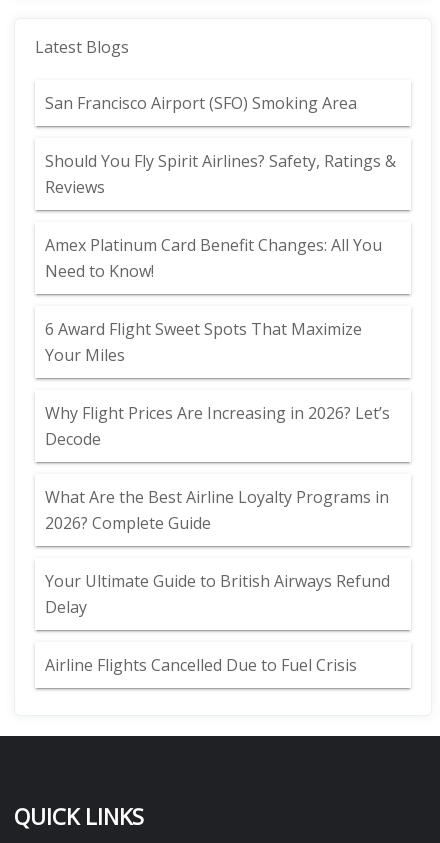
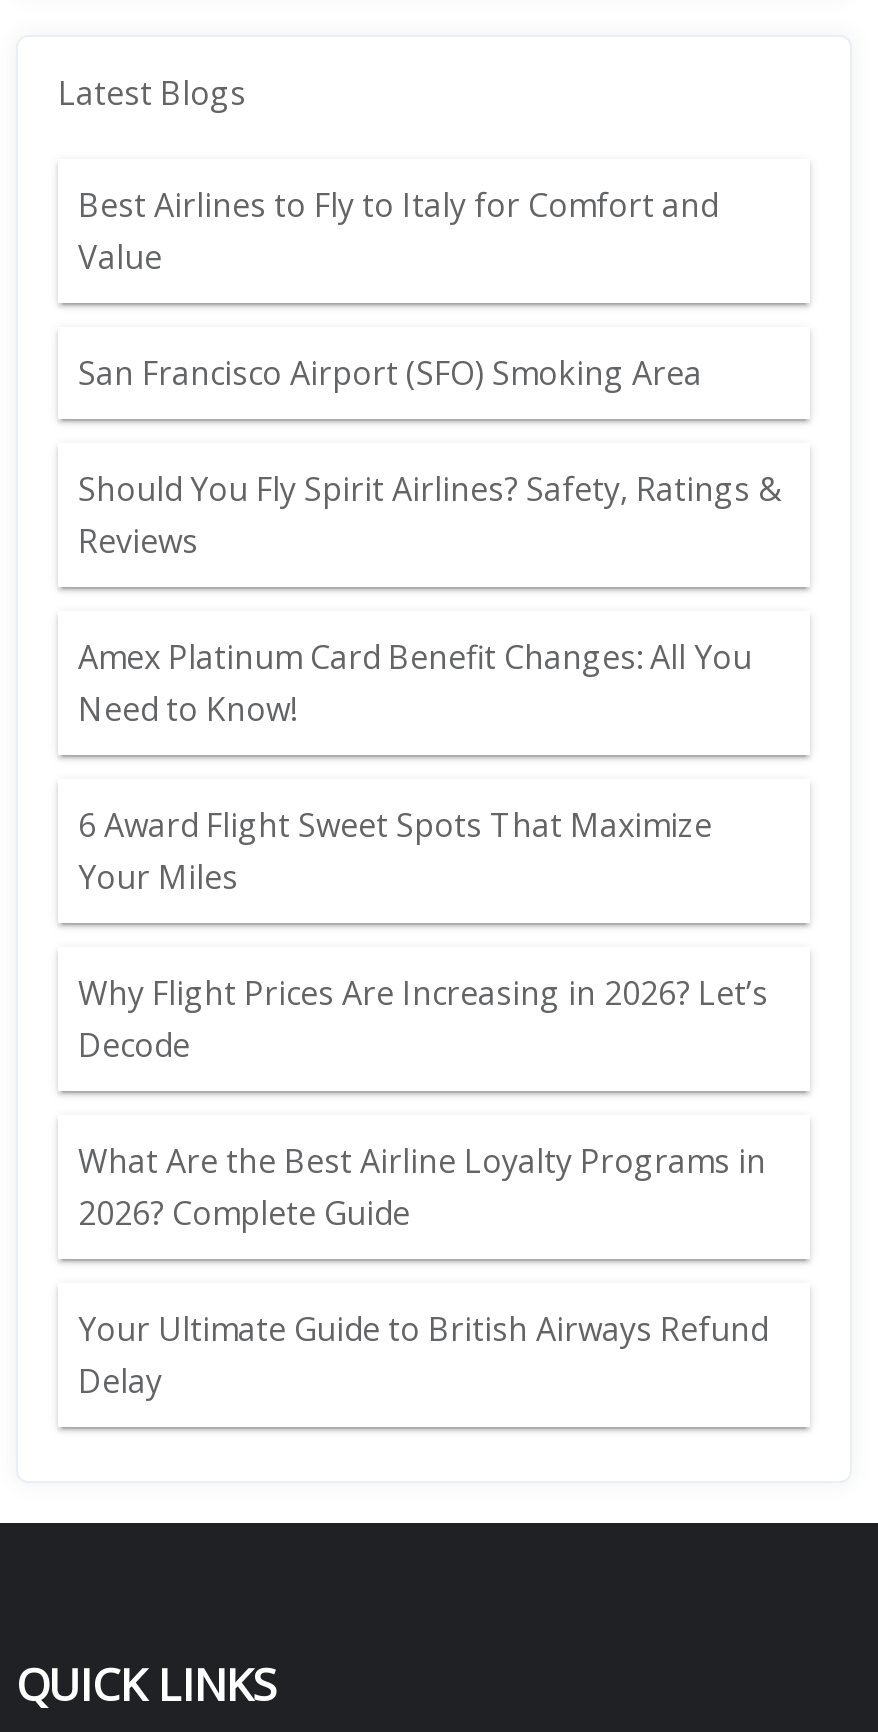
none -> [78,183,718,279] Best Airlines to Fly to Italy for Comfort and | Value
moved [45,92,396,618] -> [78,351,780,1403]: San Francisco Airport (SFO) Smoking Area | Should You Fly Spirit Airlines? Safety, Ratings & | Reviews | ... | Your Ultimate Guide to British Airways Refund | Delay
[45,654,357,676] Airline Flights Cancelled Due to Fuel Crisis -> none

